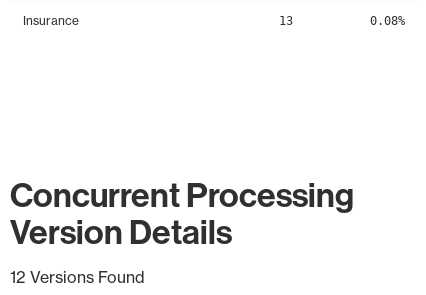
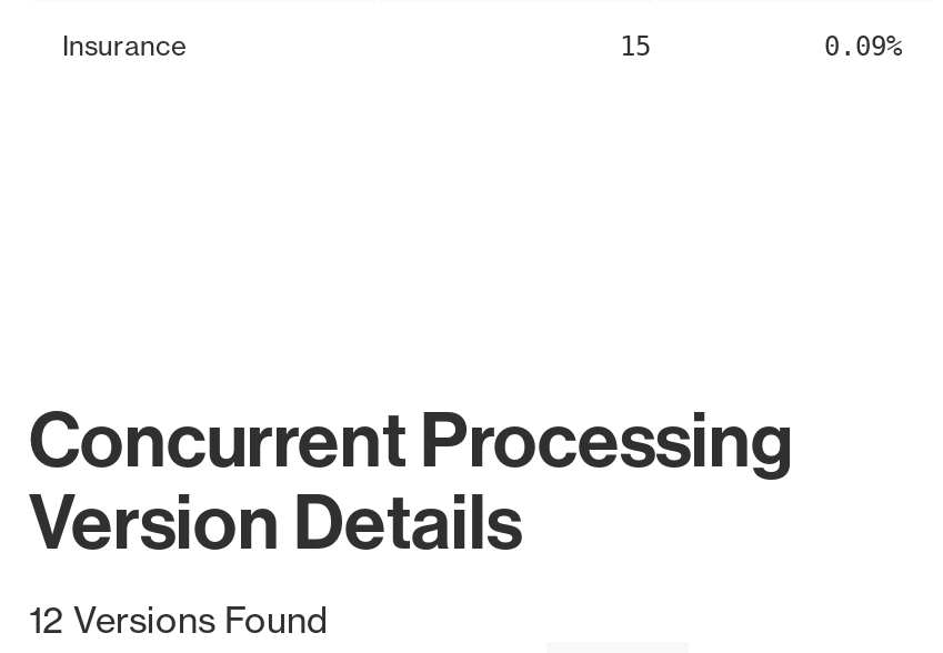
[279,14,293,28] 13 -> [620,31,651,62] 15
[370,14,405,28] 0.08% -> [824,31,902,62] 0.09%

